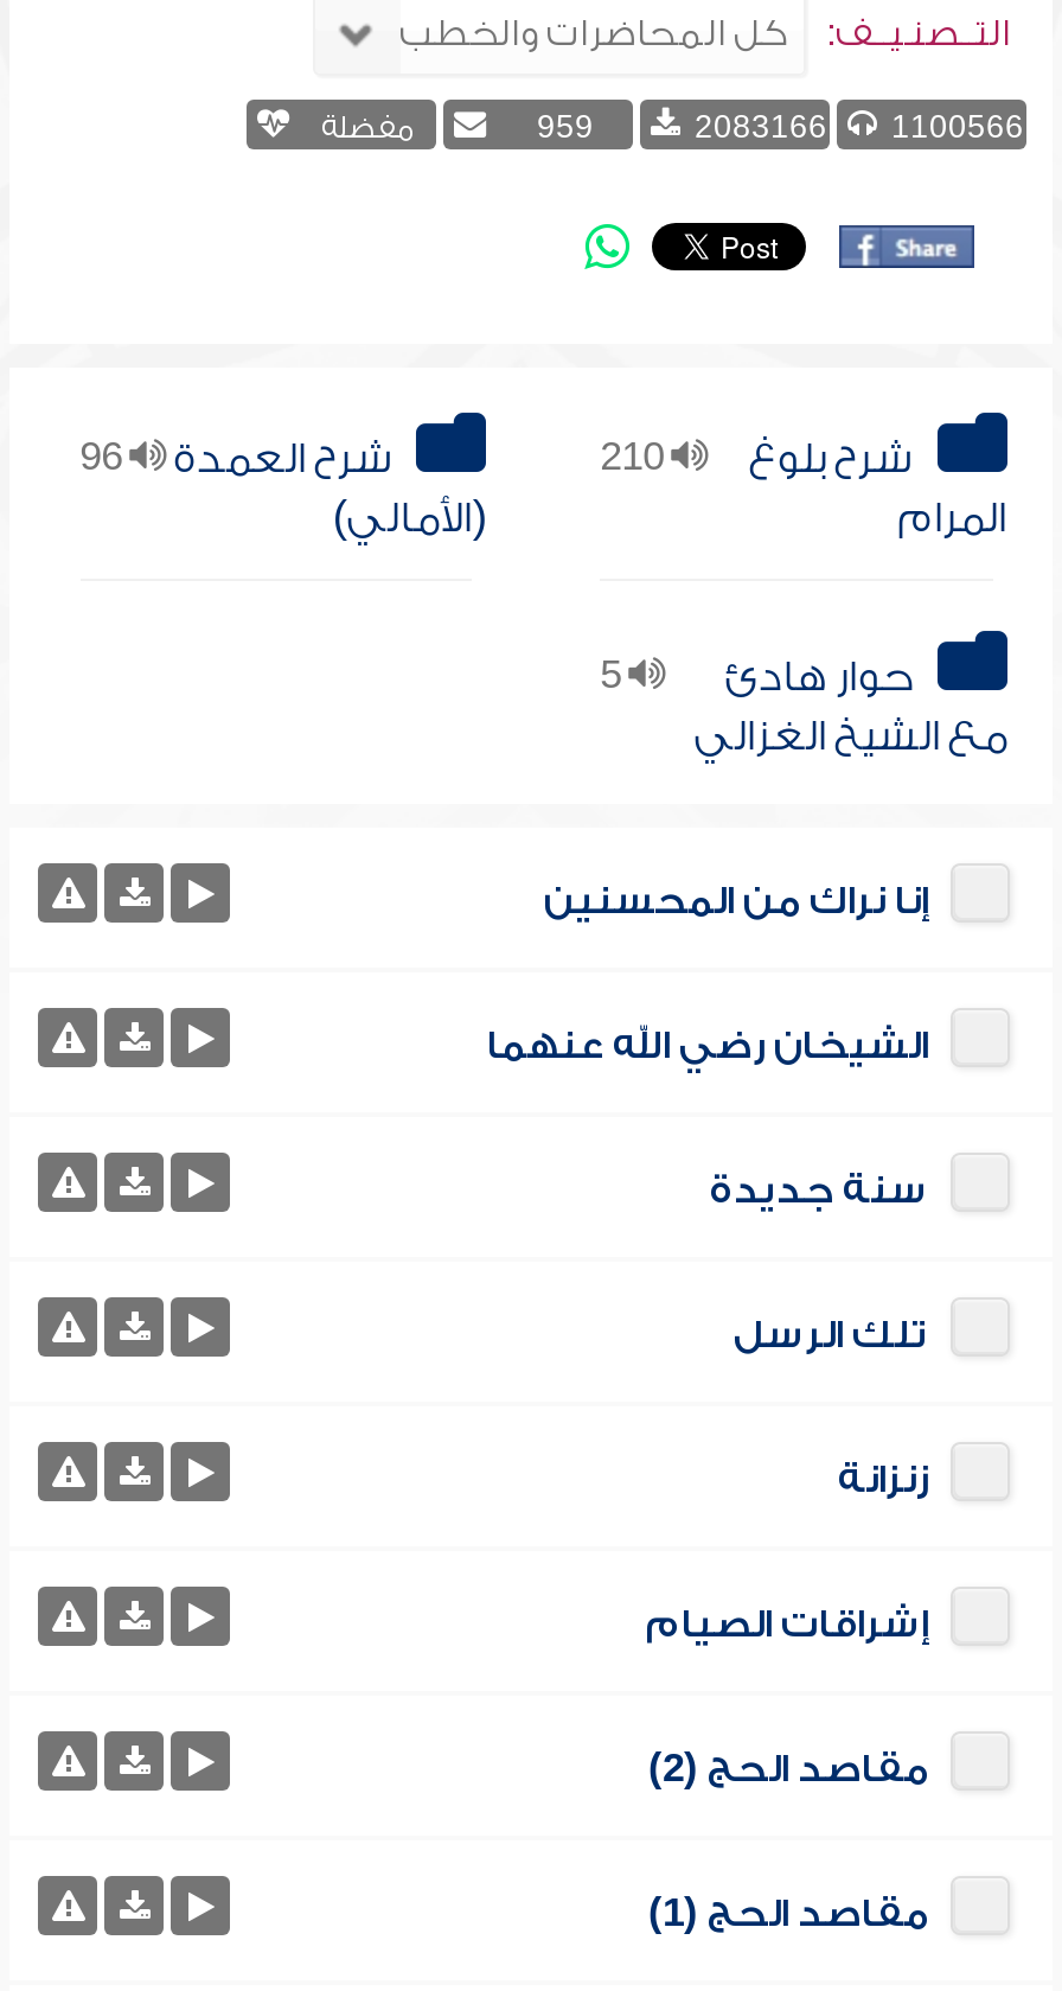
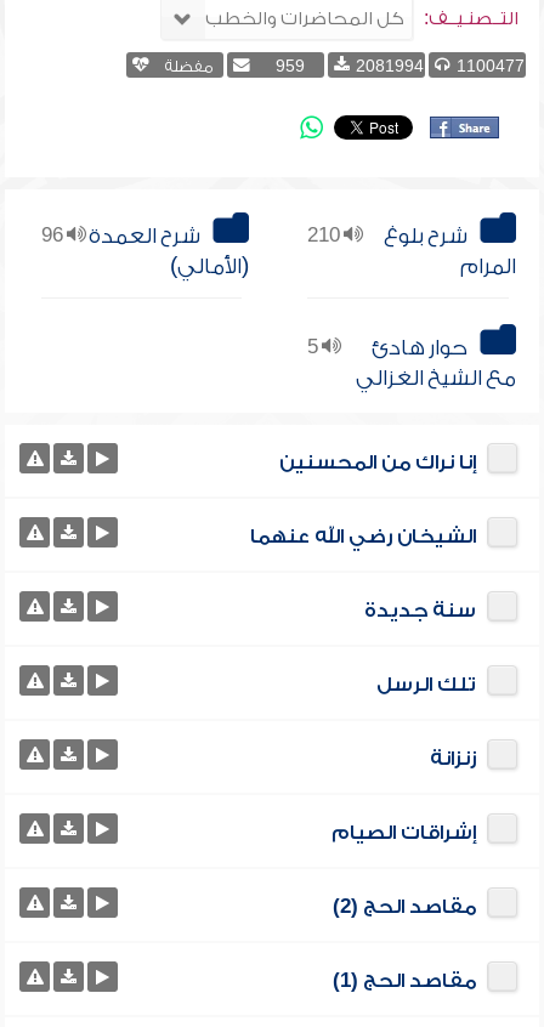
[695,111,827,145] 2083166 -> [356,58,424,75] 2081994
[891,111,1024,145] 1100566 -> [457,58,525,75] 1100477

